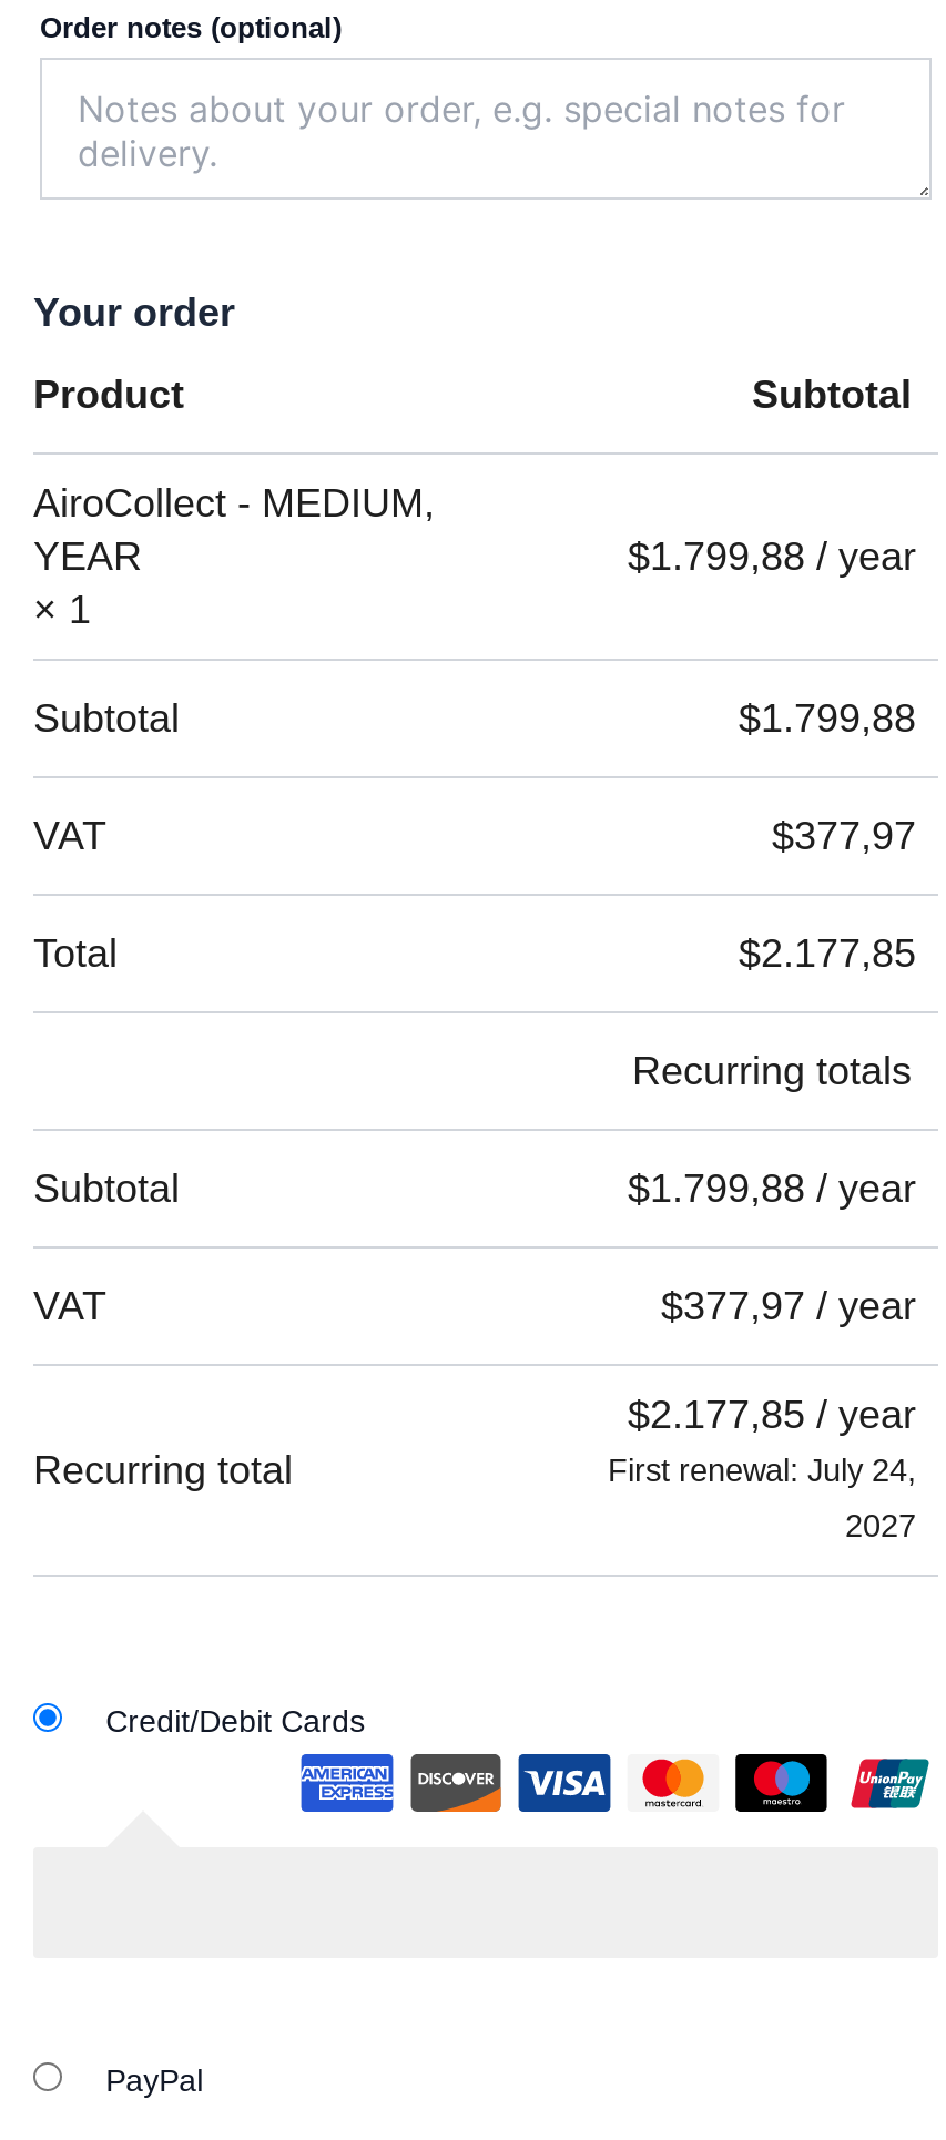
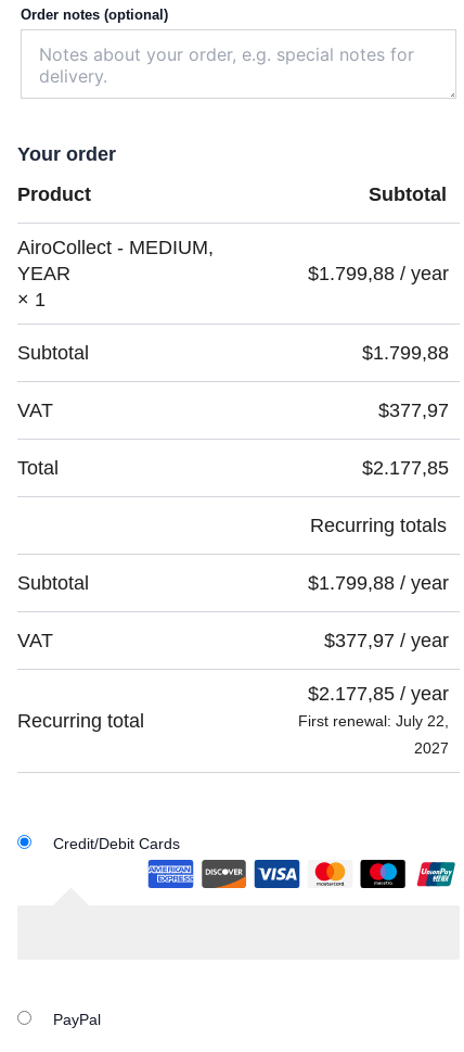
[608,1451,916,1487] First renewal: July 24, -> [298,712,449,729] First renewal: July 22,

